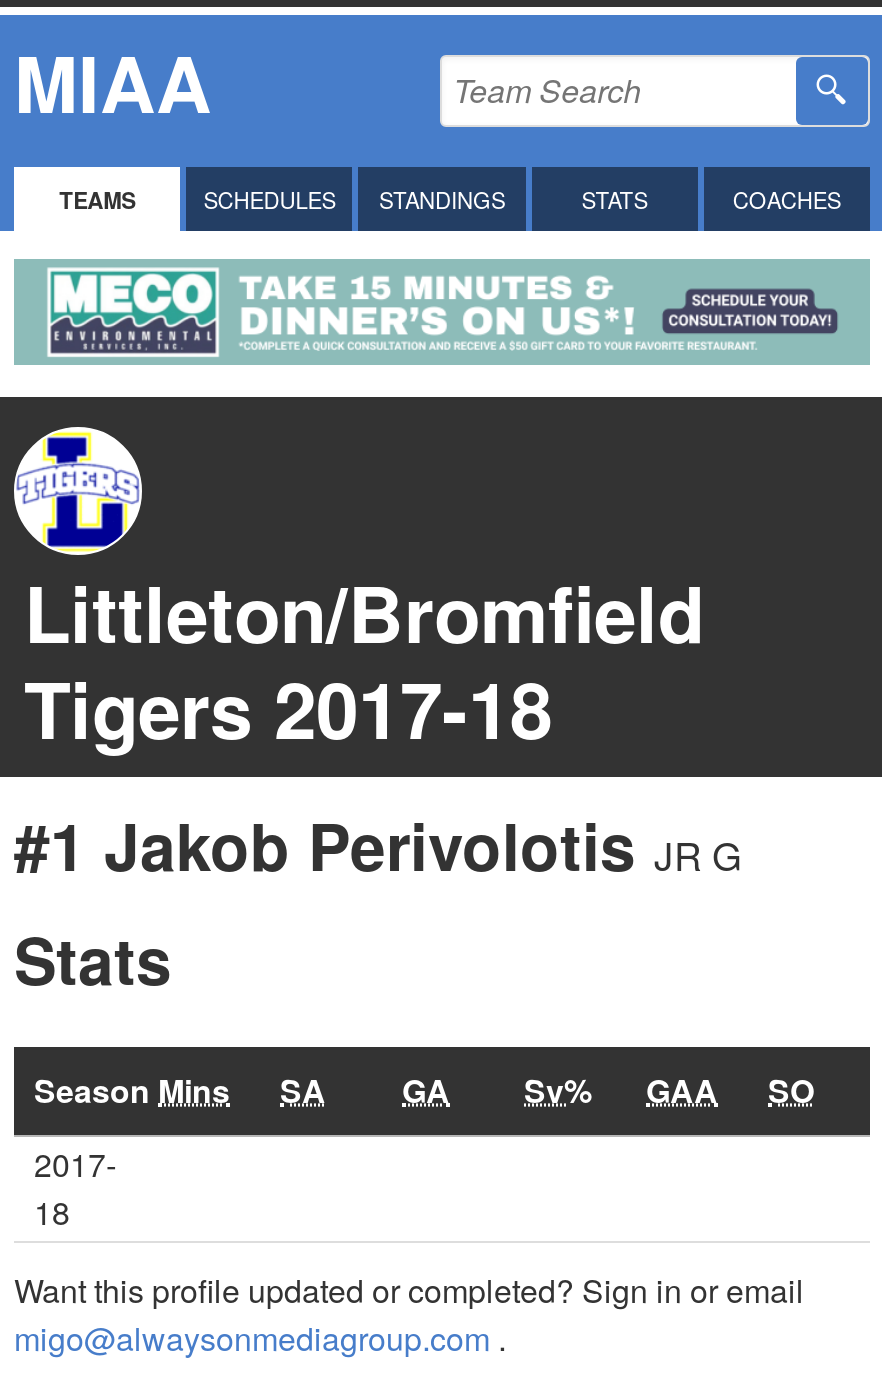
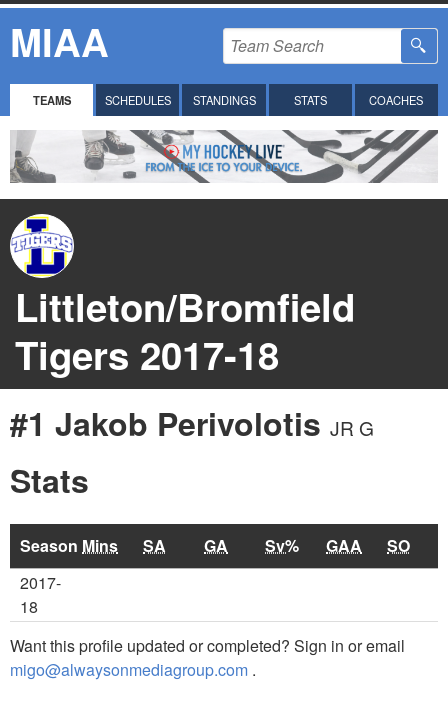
[14,257,870,365] [image] -> [10,129,438,184] [image]

